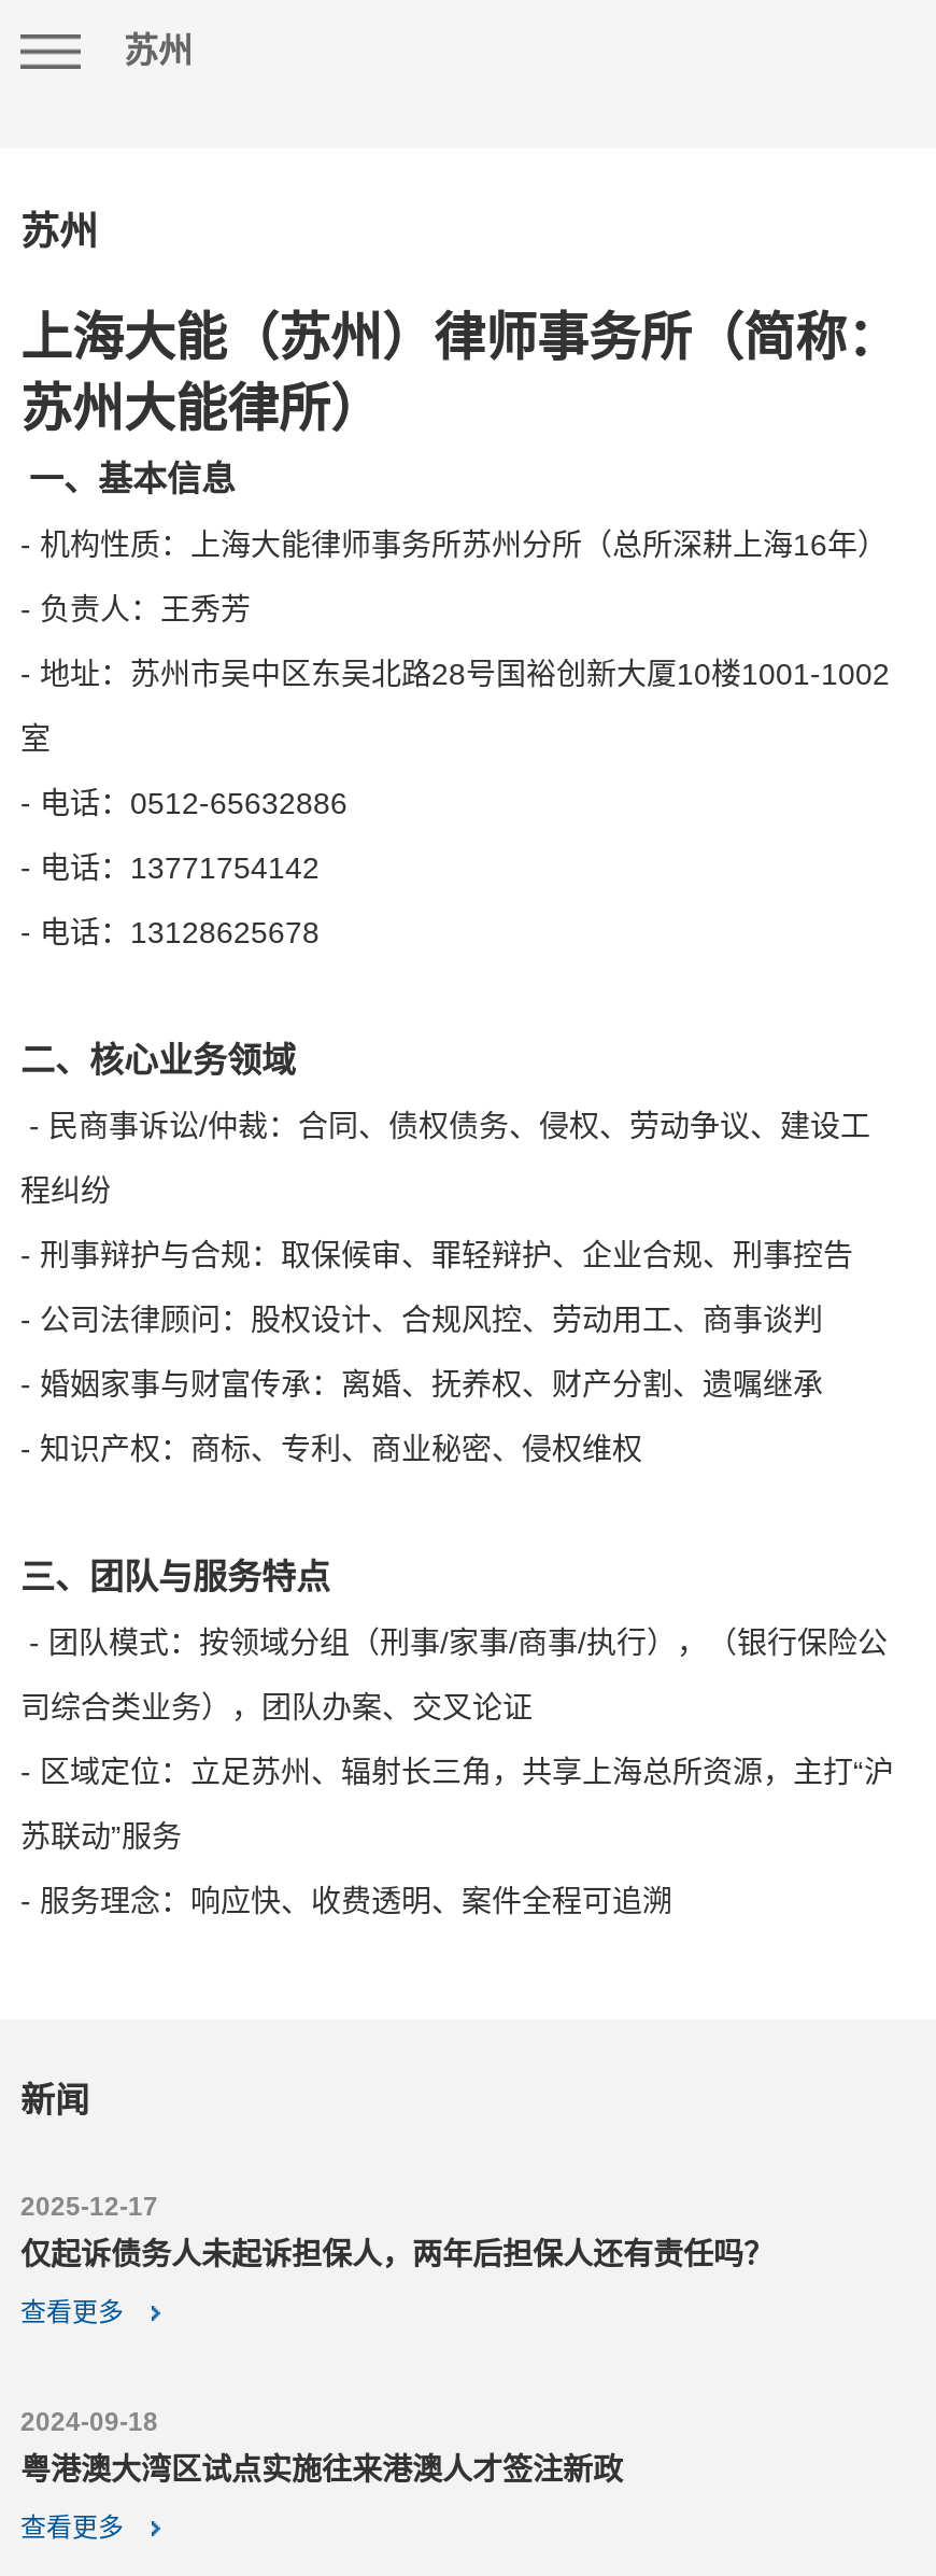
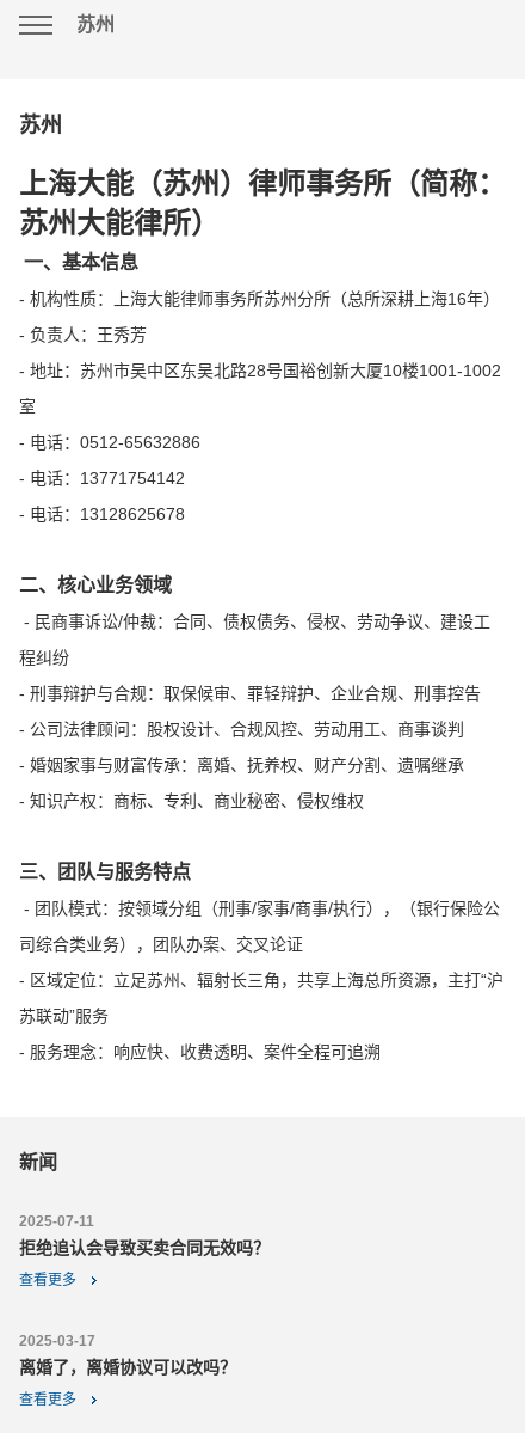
[20,2192,774,2271] 2025-12-17 | 仅起诉债务人未起诉担保人，两年后担保人还有责任吗？ -> [19,1213,270,1257] 2025-07-11 | 拒绝追认会导致买卖合同无效吗？
[20,2407,623,2487] 2024-09-18 | 粤港澳大湾区试点实施往来港澳人才签注新政 -> [19,1333,236,1377] 2025-03-17 | 离婚了，离婚协议可以改吗？

